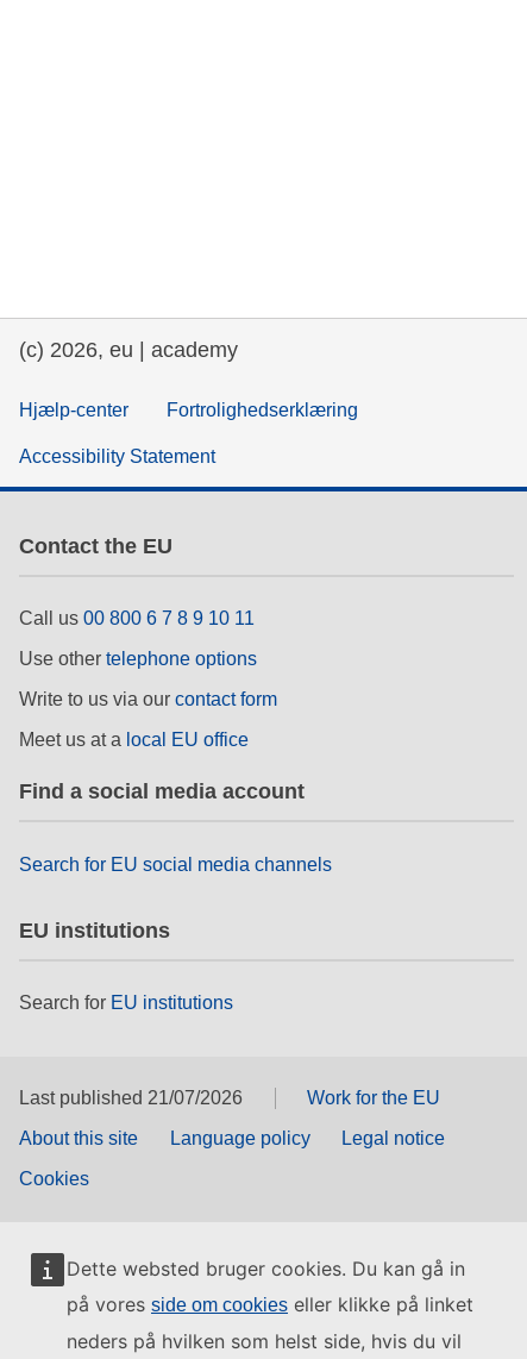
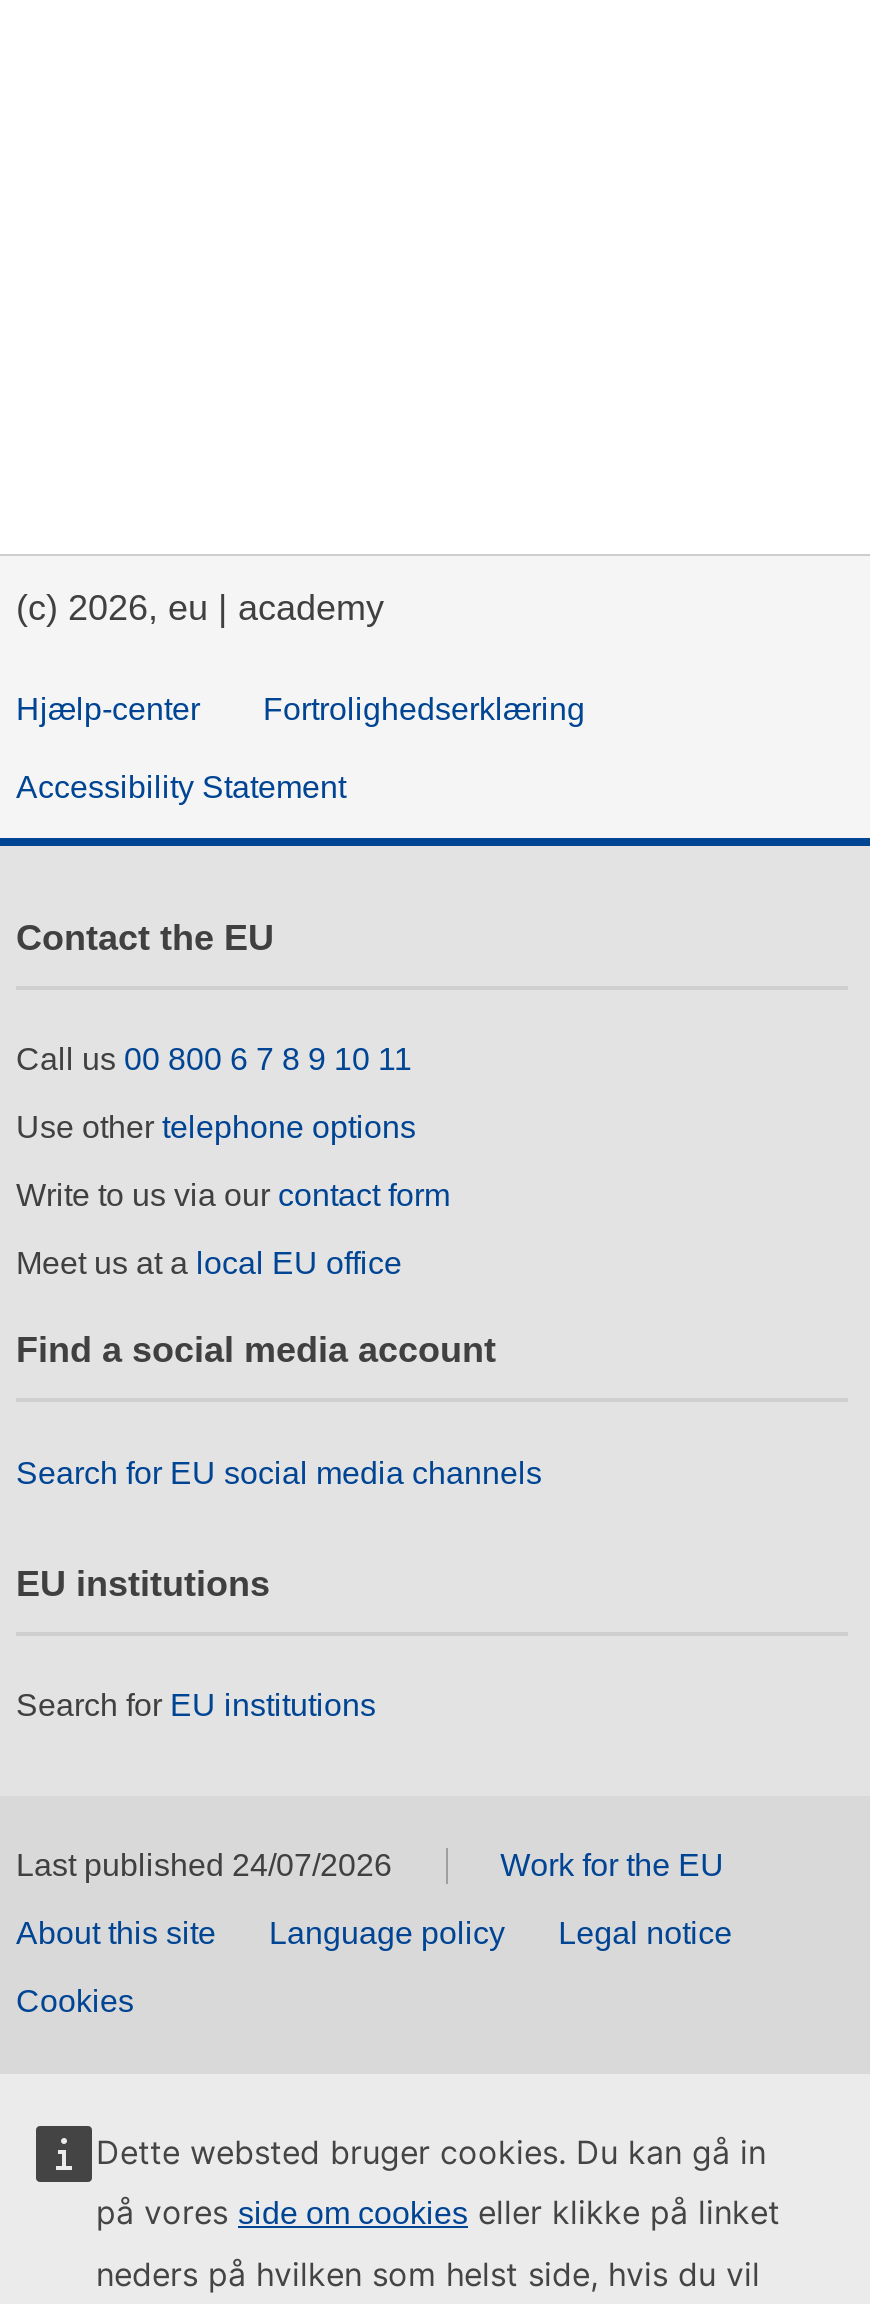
[19,1088,243,1109] Last published 21/07/2026 -> [16,1849,392,1883] Last published 24/07/2026

